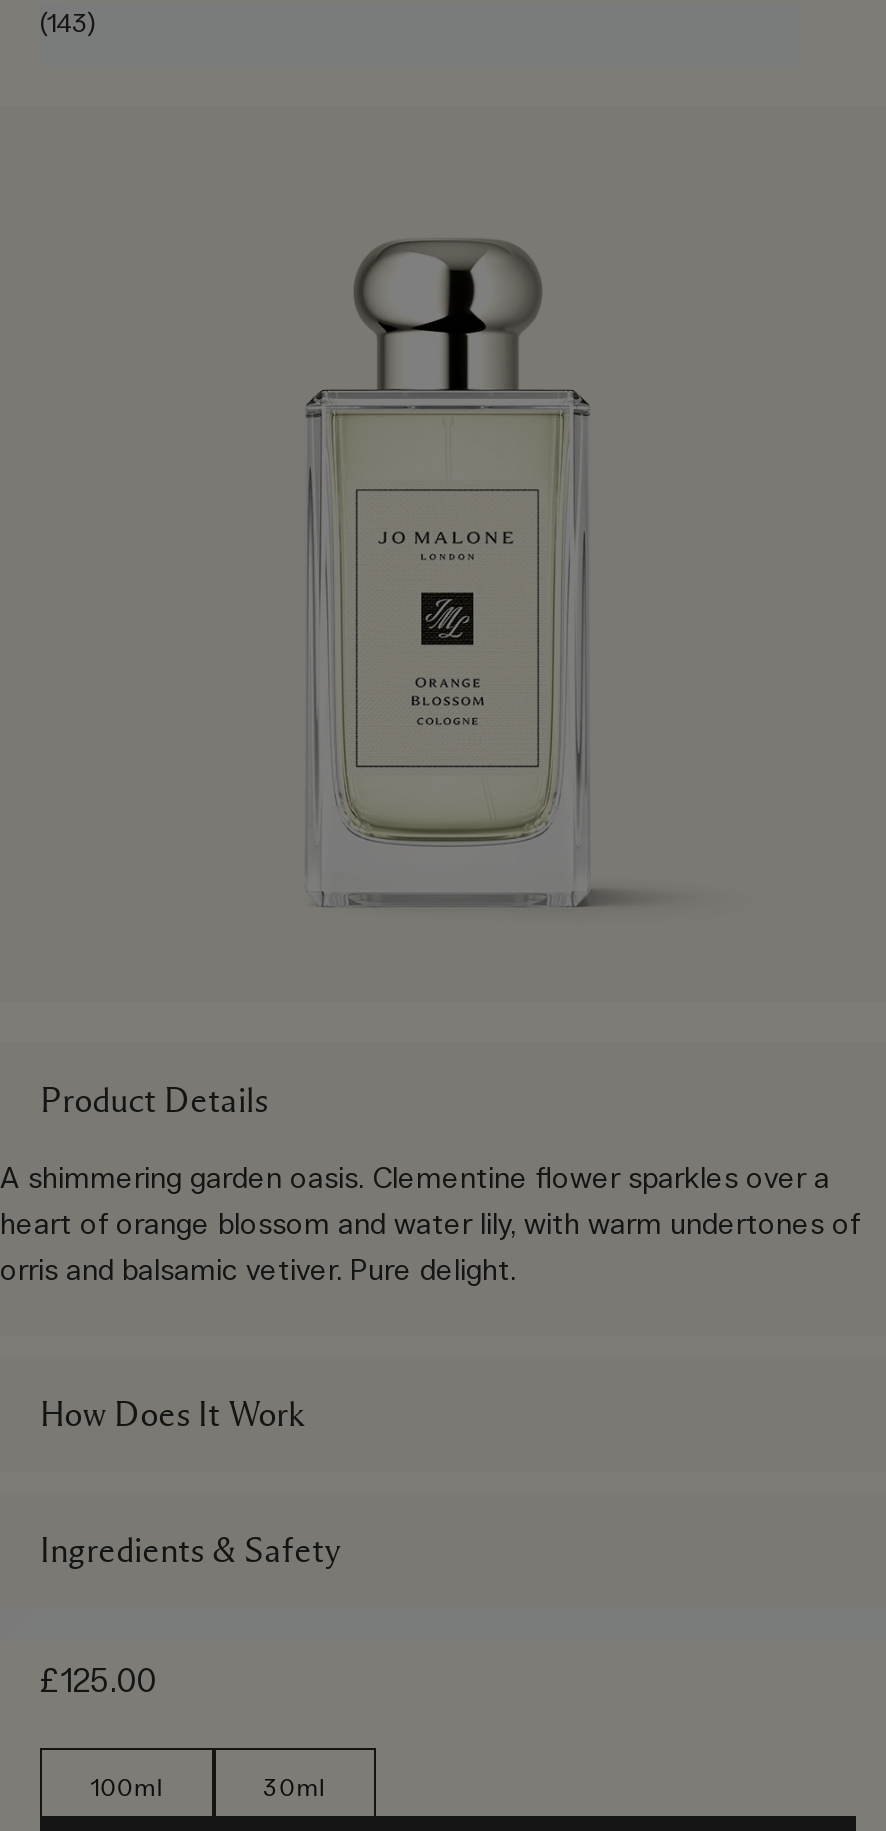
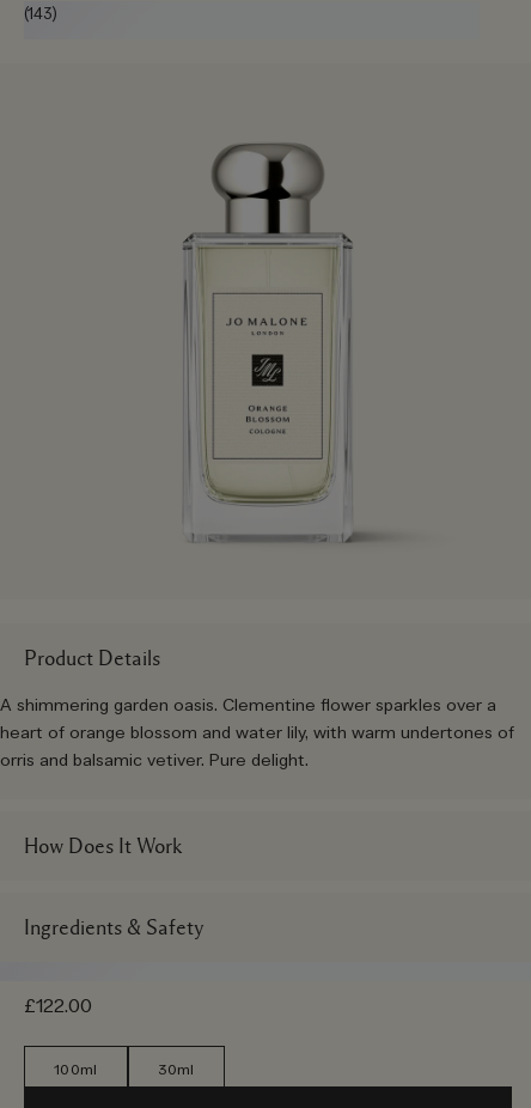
[40,1662,156,1704] £125.00 -> [24,994,92,1019] £122.00

